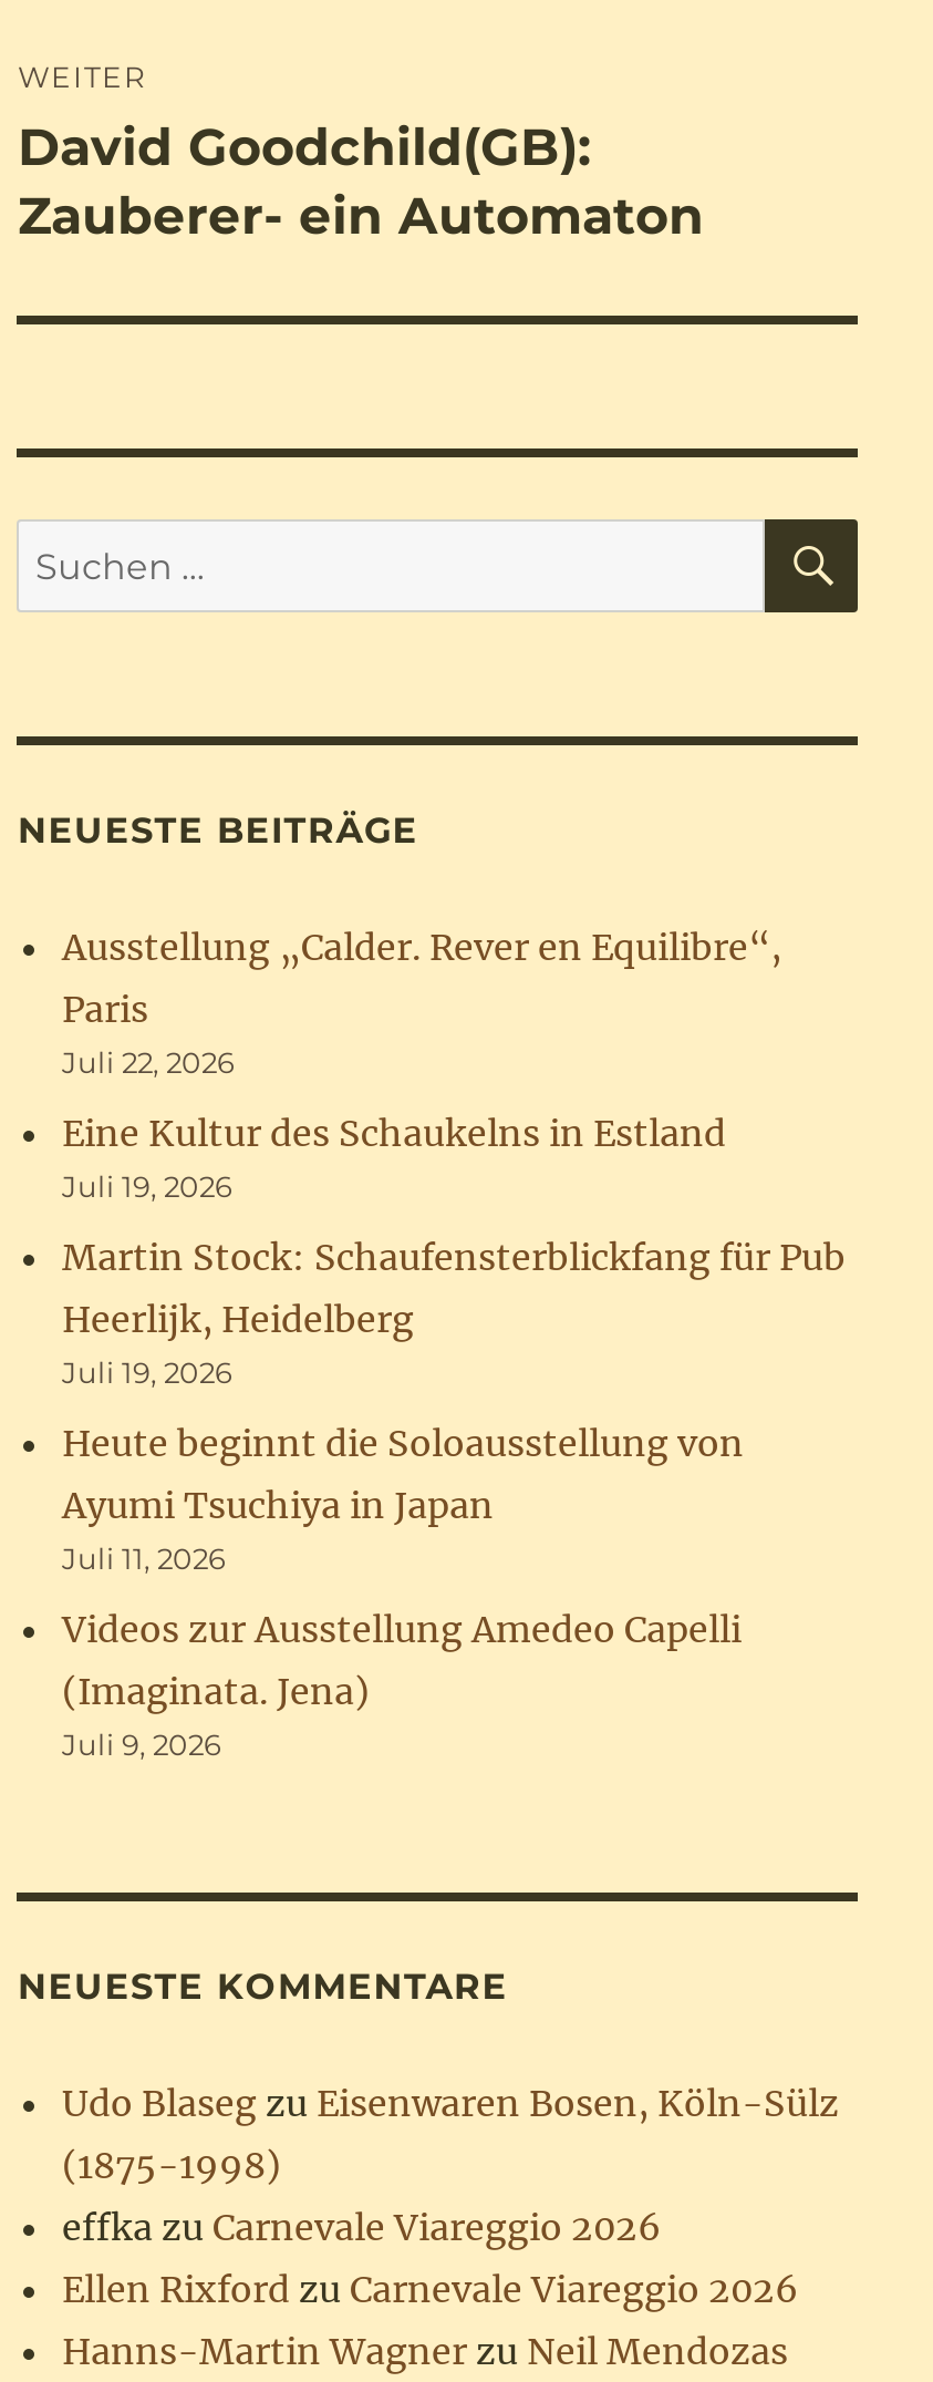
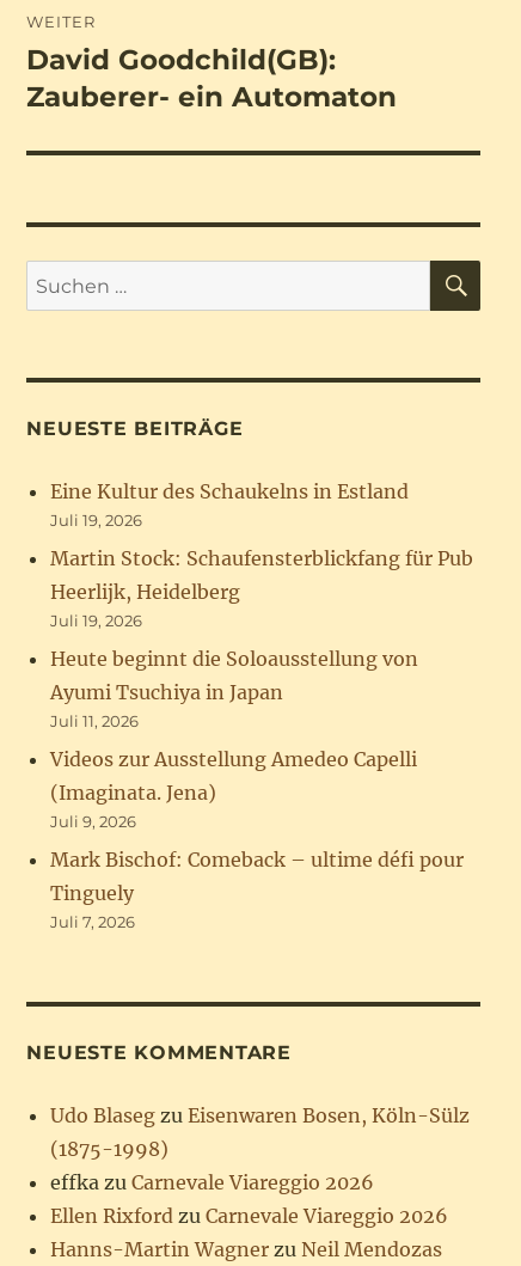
[62,925,781,1080] Ausstellung „Calder. Rever en Equilibre“, | Paris | Juli 22, 2026 -> none
moved [62,1111,846,1763] -> [51,480,474,831]: Eine Kultur des Schaukelns in Estland | Juli 19, 2026 | Martin Stock: Schaufensterblickfang für Pub | ... | (Imaginata. Jena) | Juli 9, 2026
none -> [51,848,464,932] Mark Bischof: Comeback – ultime défi pour | Tinguely | Juli 7, 2026

